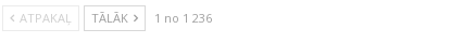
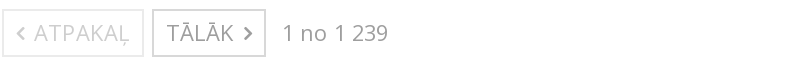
[16,10,212,26] ATPAKAĻ TĀLĀK 1 no 1 236 -> [28,17,388,47] ATPAKAĻ TĀLĀK 1 no 1 239

